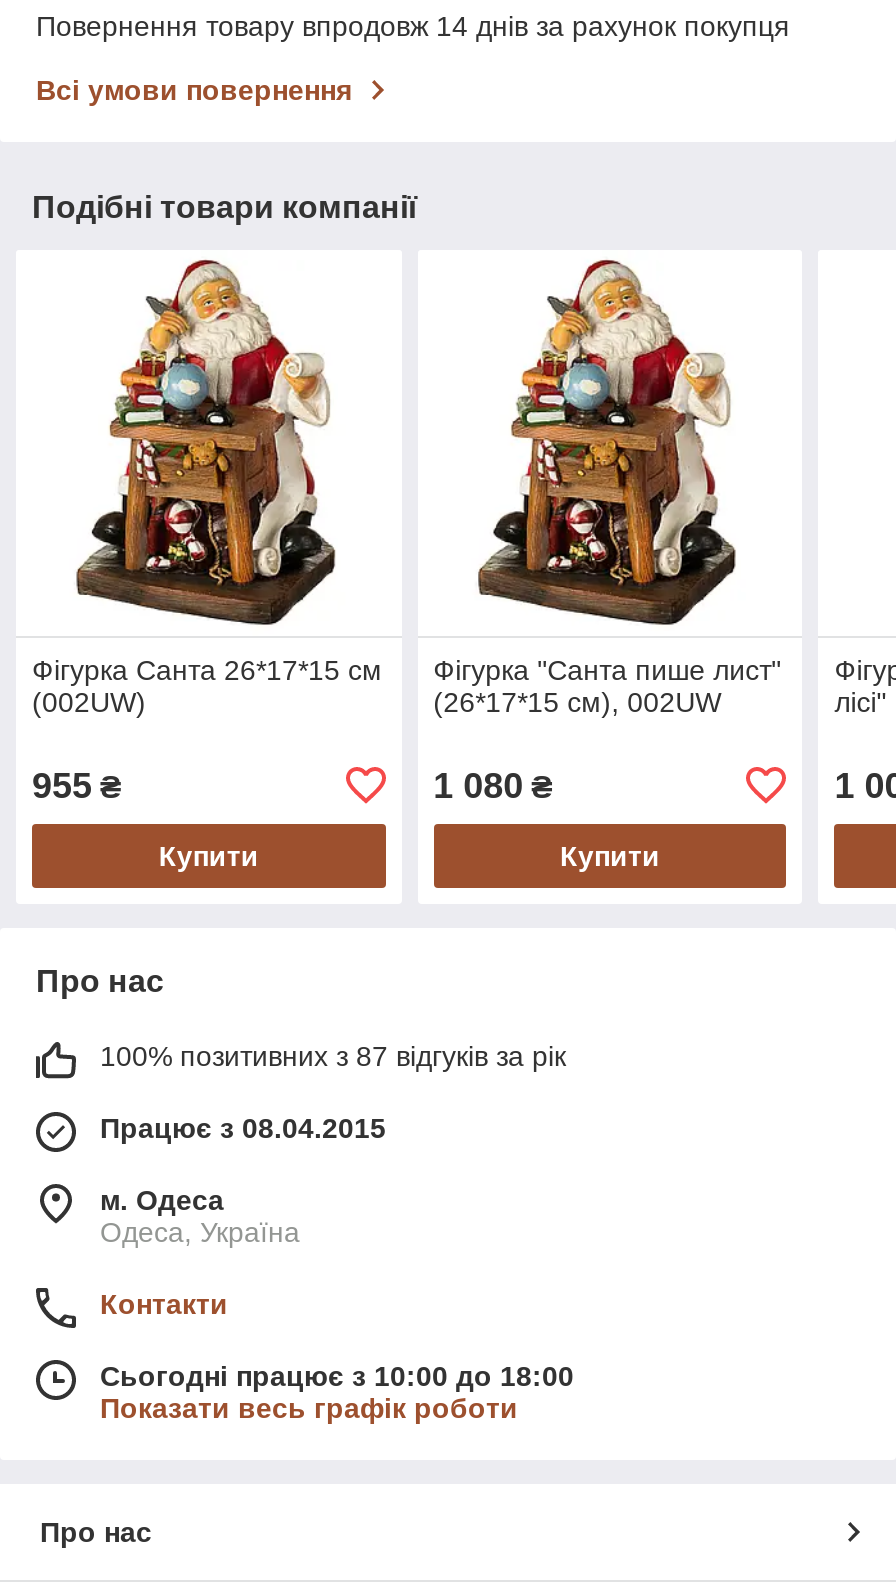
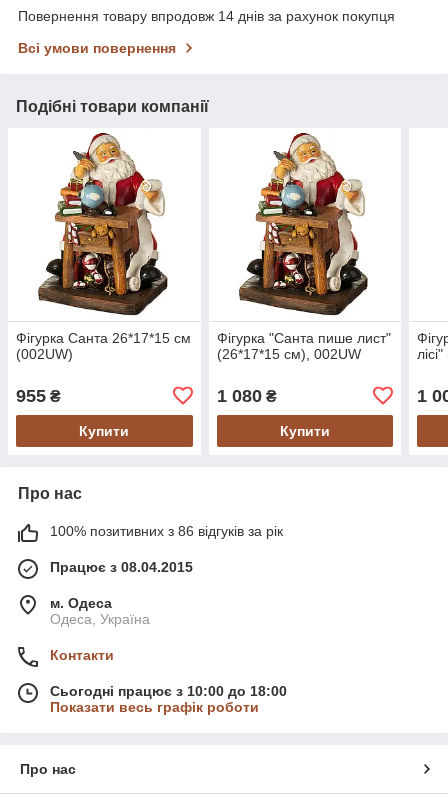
[100,1040,566,1072] 100% позитивних з 87 відгуків за рік -> [50,523,283,539] 100% позитивних з 86 відгуків за рік

